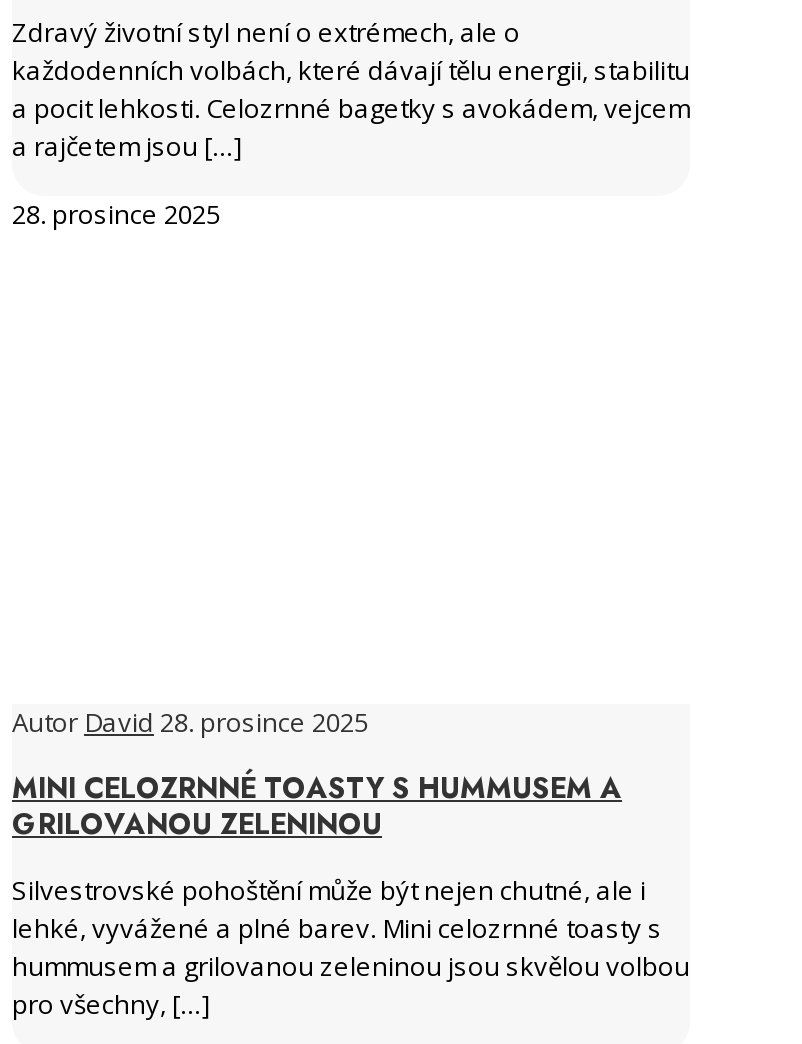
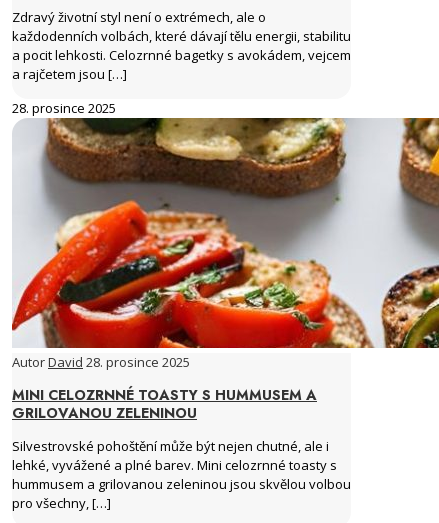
none -> [11,117,436,349] [image]

